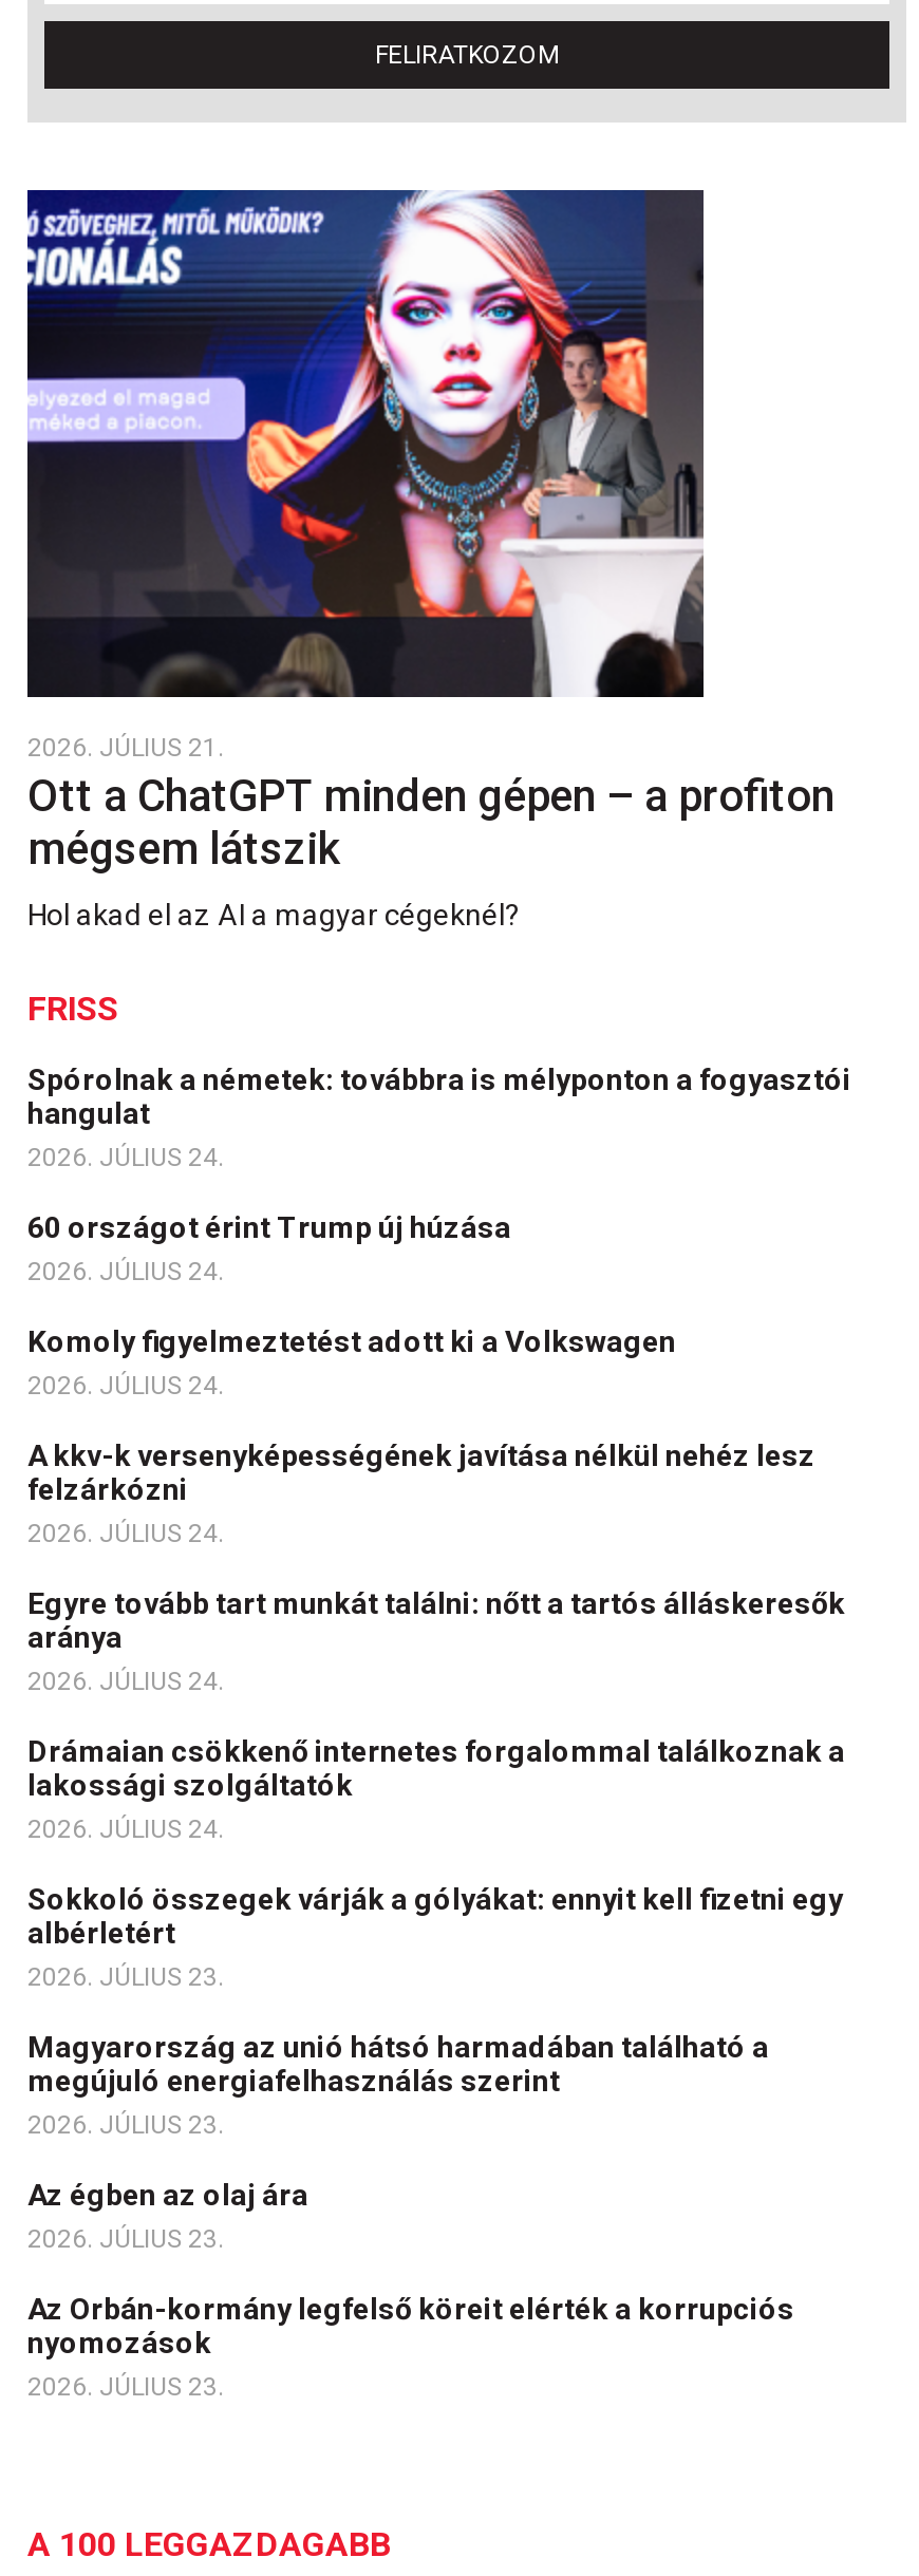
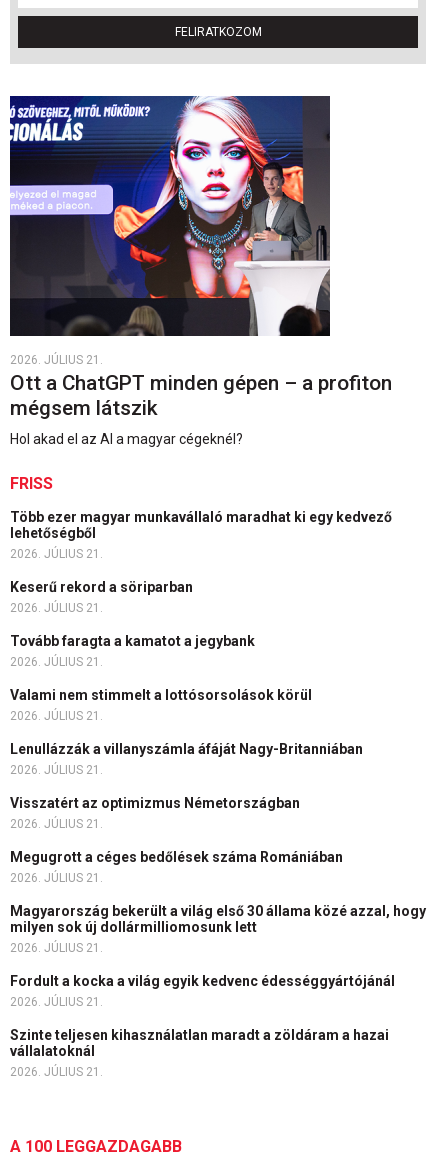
[27,1063,851,1172] Spórolnak a németek: továbbra is mélyponton a fogyasztói | hangulat | 2026. JÚLIUS 24. -> [10,509,392,561] Több ezer magyar munkavállaló maradhat ki egy kedvező | lehetőségből | 2026. JÚLIUS 21.
[27,1210,518,1286] 60 országot érint Trump új húzása | 2026. JÚLIUS 24. -> [10,579,196,615] Keserű rekord a söriparban | 2026. JÚLIUS 21.
[27,1324,682,1400] Komoly figyelmeztetést adott ki a Volkswagen | 2026. JÚLIUS 24. -> [10,633,258,669] Tovább faragta a kamatot a jegybank | 2026. JÚLIUS 21.
[27,1439,815,1548] A kkv-k versenyképességének javítása nélkül nehéz lesz | felzárkózni | 2026. JÚLIUS 24. -> [10,687,318,723] Valami nem stimmelt a lottósorsolások körül | 2026. JÚLIUS 21.
[27,1586,845,1696] Egyre tovább tart munkát találni: nőtt a tartós álláskeresők | aránya | 2026. JÚLIUS 24. -> [10,741,366,777] Lenullázzák a villanyszámla áfáját Nagy-Britanniában | 2026. JÚLIUS 21.
[27,1734,845,1844] Drámaian csökkenő internetes forgalommal találkoznak a | lakossági szolgáltatók | 2026. JÚLIUS 24. -> [10,795,303,831] Visszatért az optimizmus Németországban | 2026. JÚLIUS 21.
[27,1882,843,1992] Sokkoló összegek várják a gólyákat: ennyit kell fizetni egy | albérletért | 2026. JÚLIUS 23. -> [10,849,346,885] Megugrott a céges bedőlések száma Romániában | 2026. JÚLIUS 21.
[27,2030,769,2140] Magyarország az unió hátsó harmadában található a | megújuló energiafelhasználás szerint | 2026. JÚLIUS 23. -> [10,903,426,955] Magyarország bekerült a világ első 30 állama közé azzal, hogy | milyen sok új dollármilliomosunk lett | 2026. JÚLIUS 21.
[27,2178,315,2254] Az égben az olaj ára | 2026. JÚLIUS 23. -> [10,973,401,1009] Fordult a kocka a világ egyik kedvenc édességgyártójánál | 2026. JÚLIUS 21.
[27,2292,794,2402] Az Orbán-kormány legfelső köreit elérték a korrupciós | nyomozások | 2026. JÚLIUS 23. -> [10,1027,389,1079] Szinte teljesen kihasználatlan maradt a zöldáram a hazai | vállalatoknál | 2026. JÚLIUS 21.

